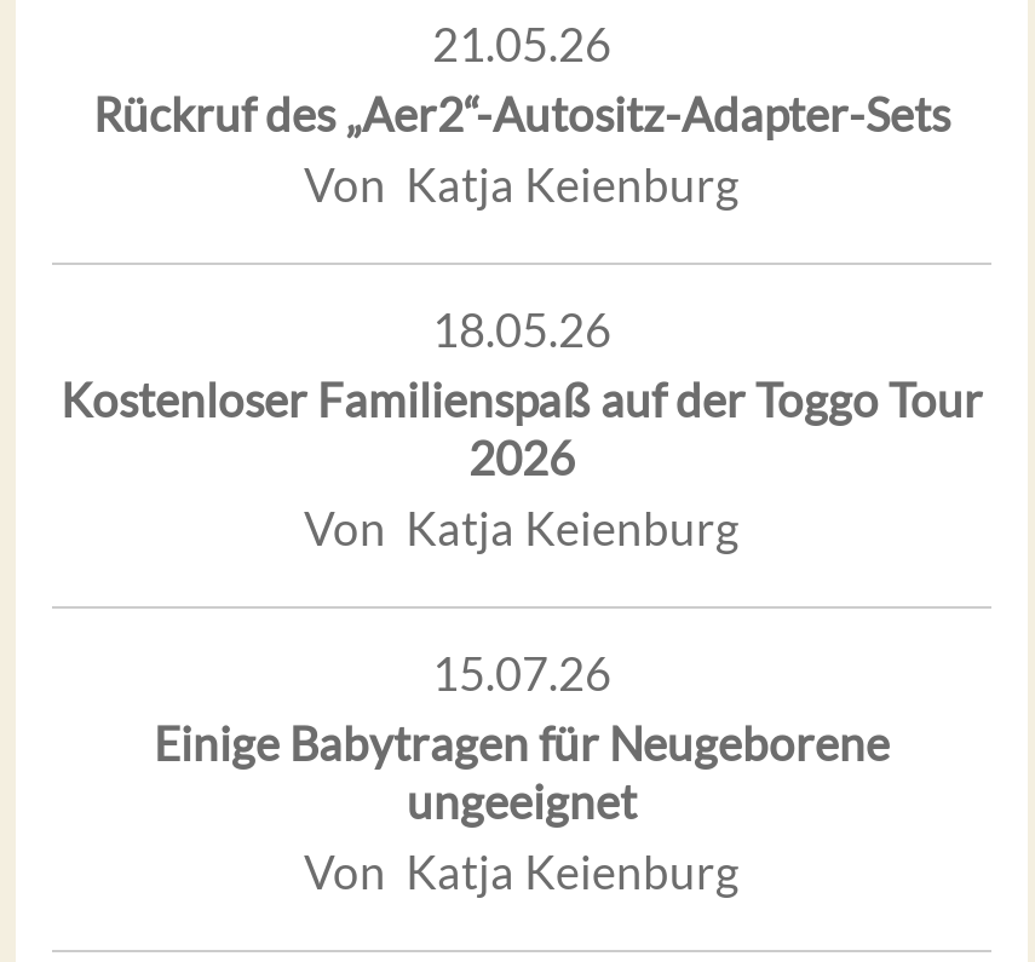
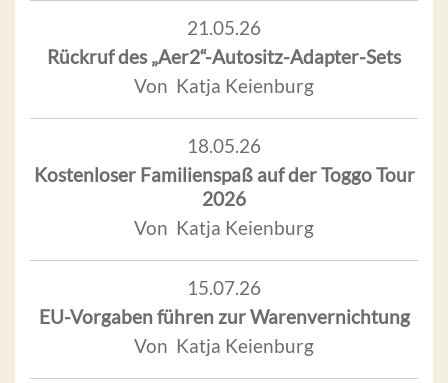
[154,715,890,829] Einige Babytragen für Neugeborene | ungeeignet -> [38,305,409,328] EU-Vorgaben führen zur Warenvernichtung

